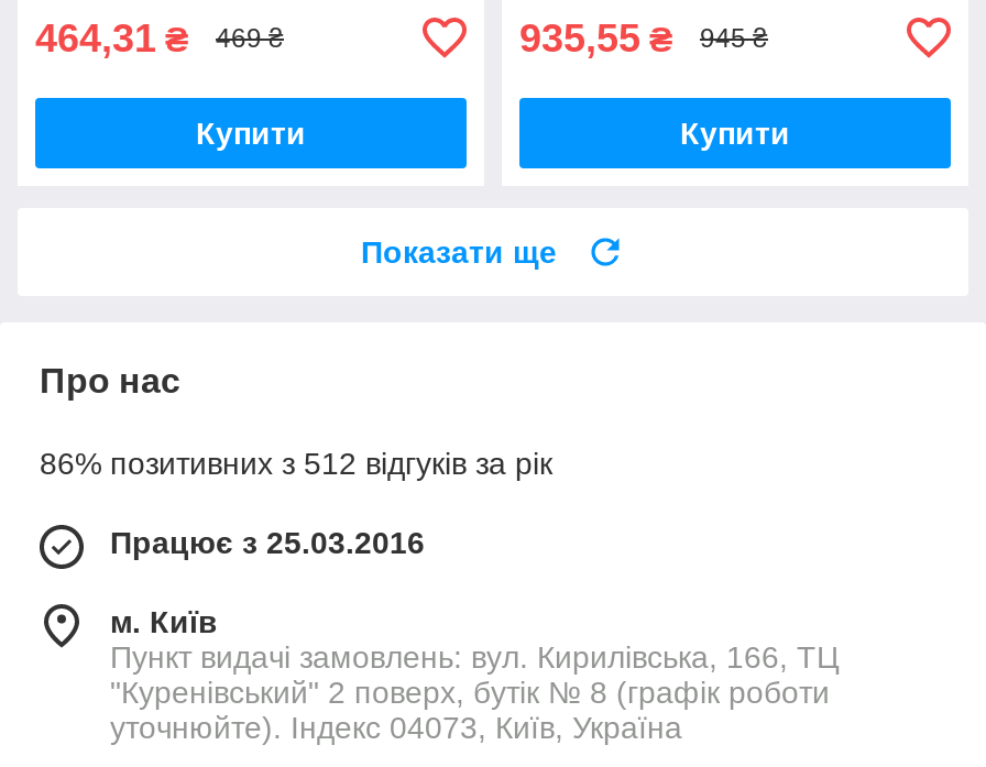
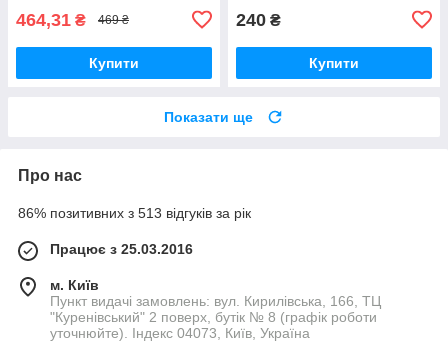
[519,16,768,60] 935,55 ₴ | 945 ₴ -> [236,10,281,30] 240 ₴
[40,445,552,480] 86% позитивних з 512 відгуків за рік -> [18,205,251,221] 86% позитивних з 513 відгуків за рік

